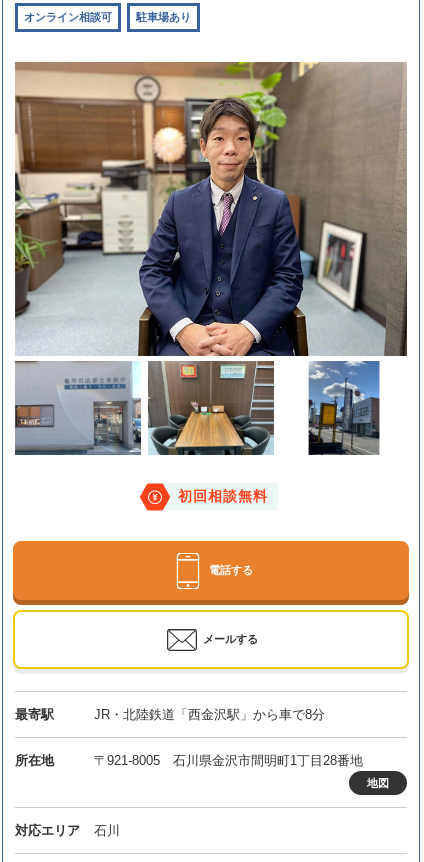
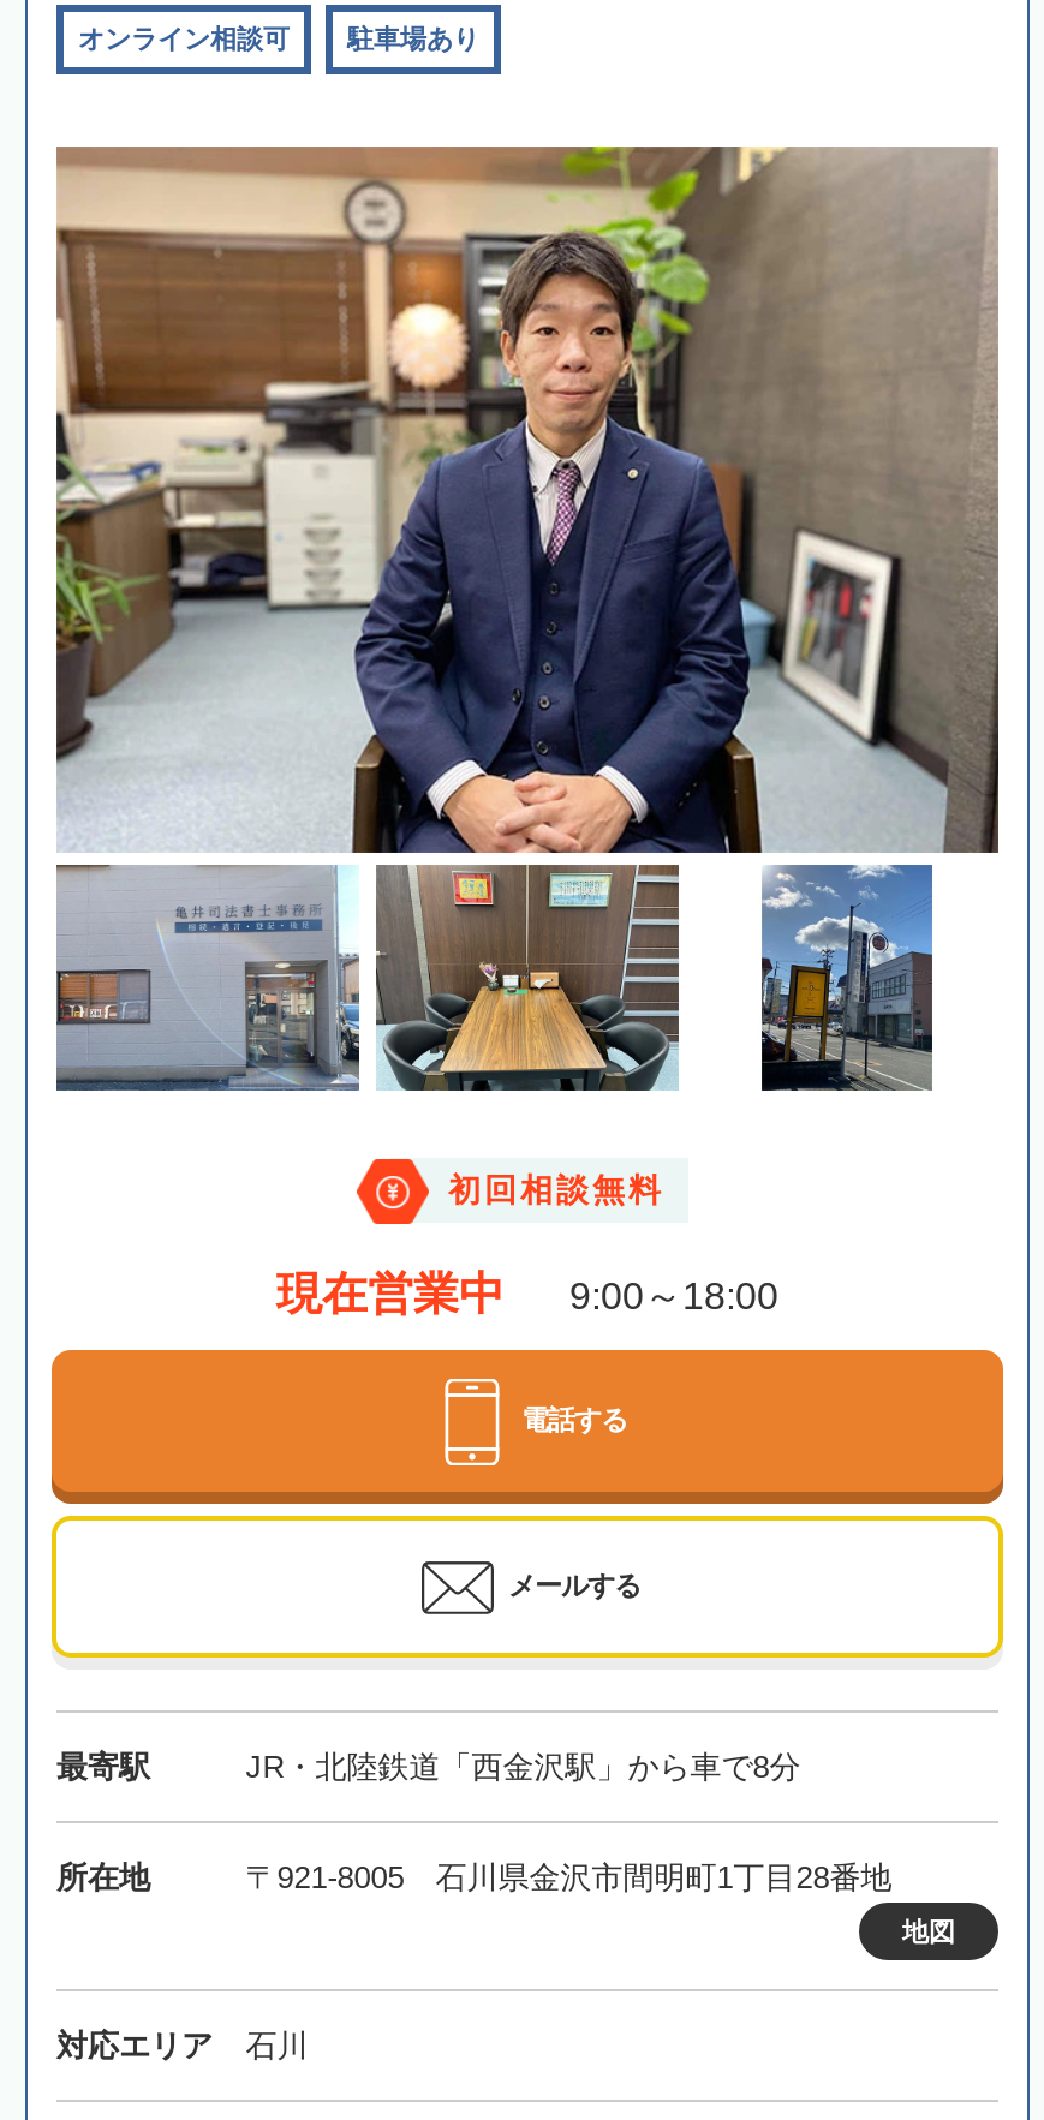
none -> [276,1270,778,1320] 現在営業中 | 9:00～18:00

